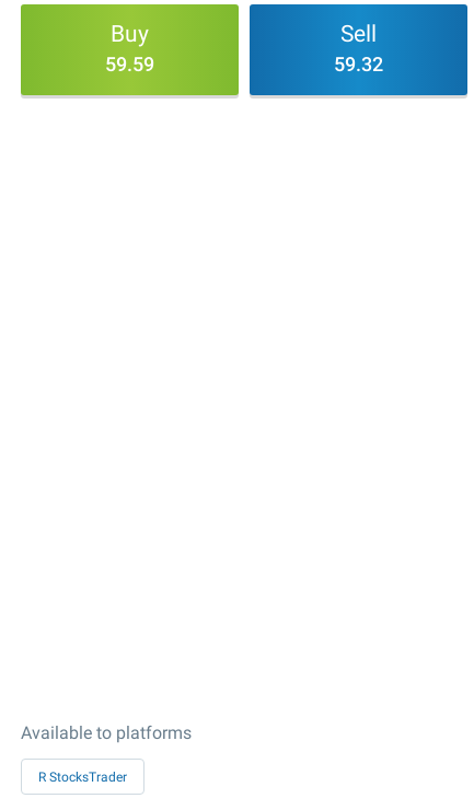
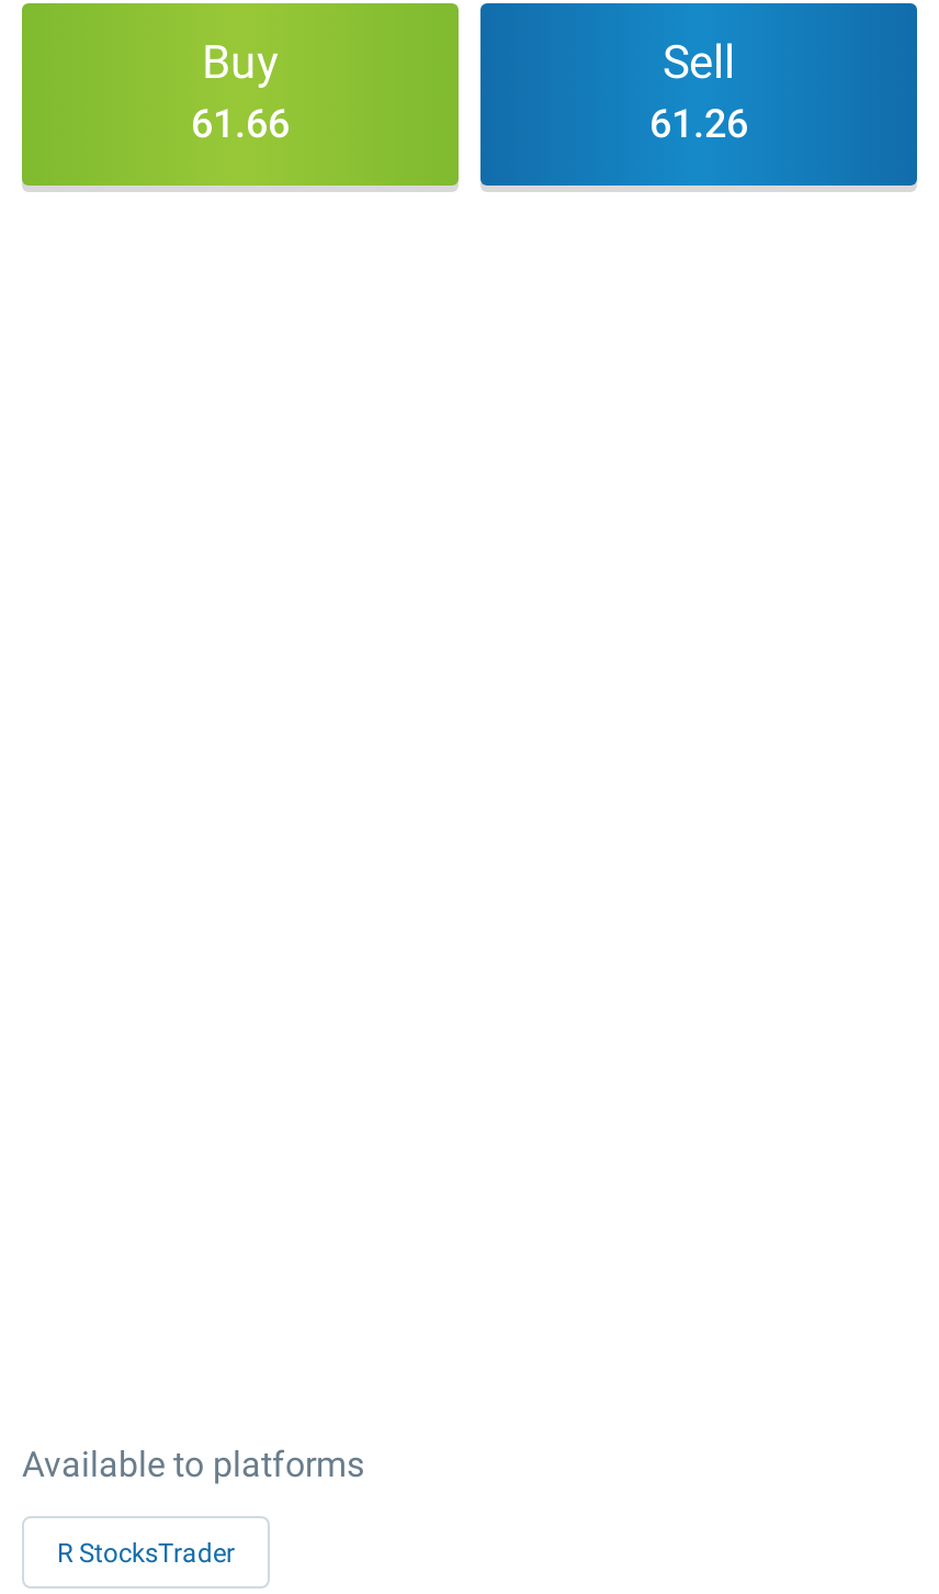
[105,53,154,76] 59.59 -> [191,100,290,146] 61.66
[334,53,383,76] 59.32 -> [649,100,748,146] 61.26

